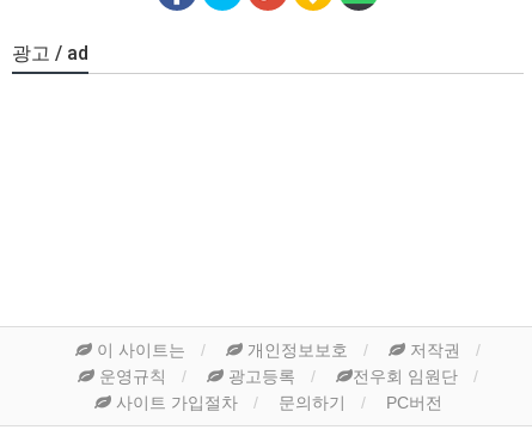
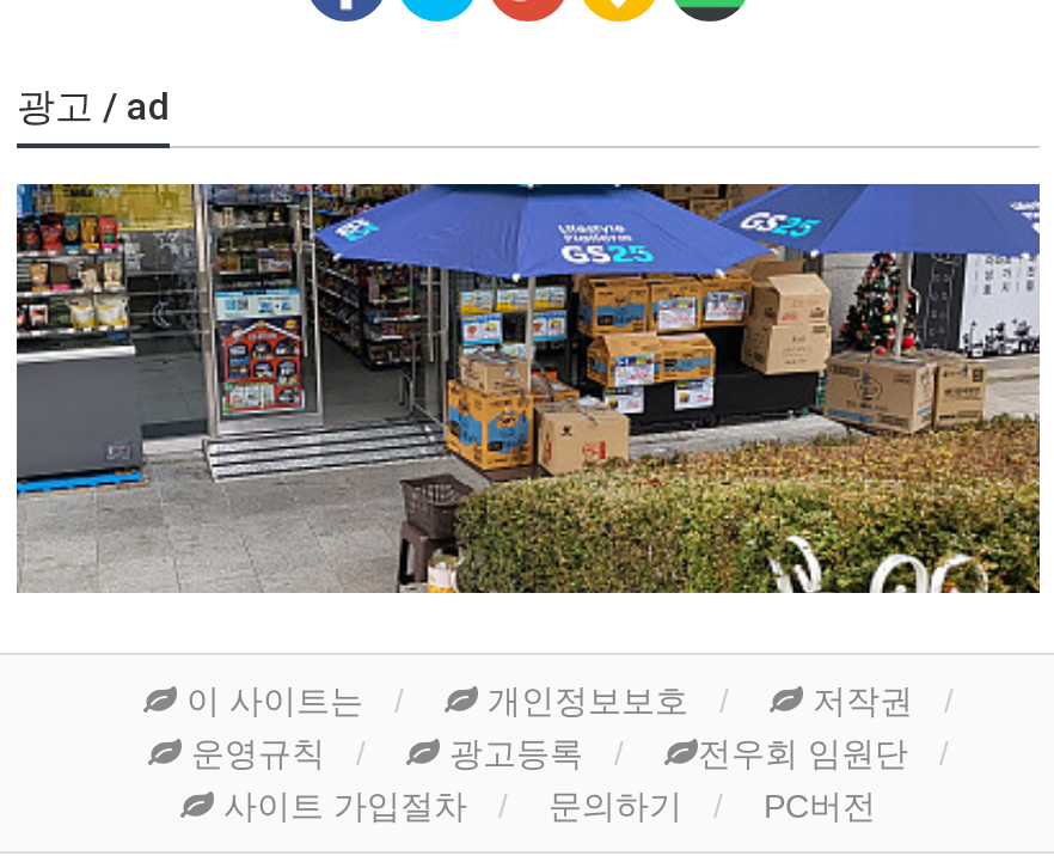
none -> [14,182,1042,595] [image]

